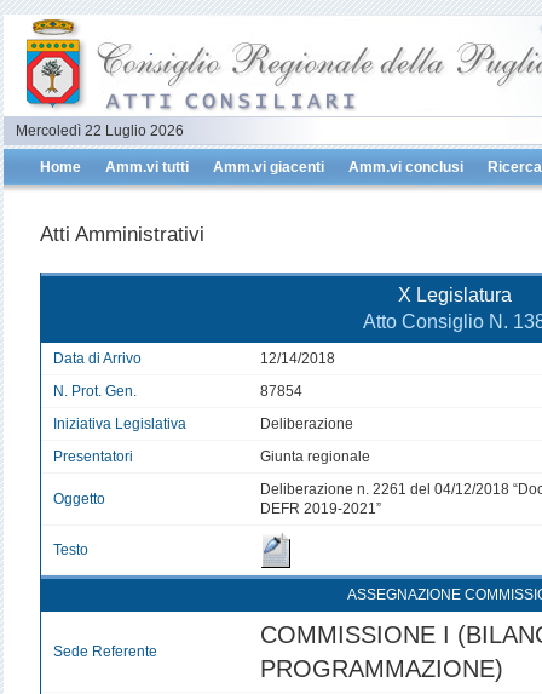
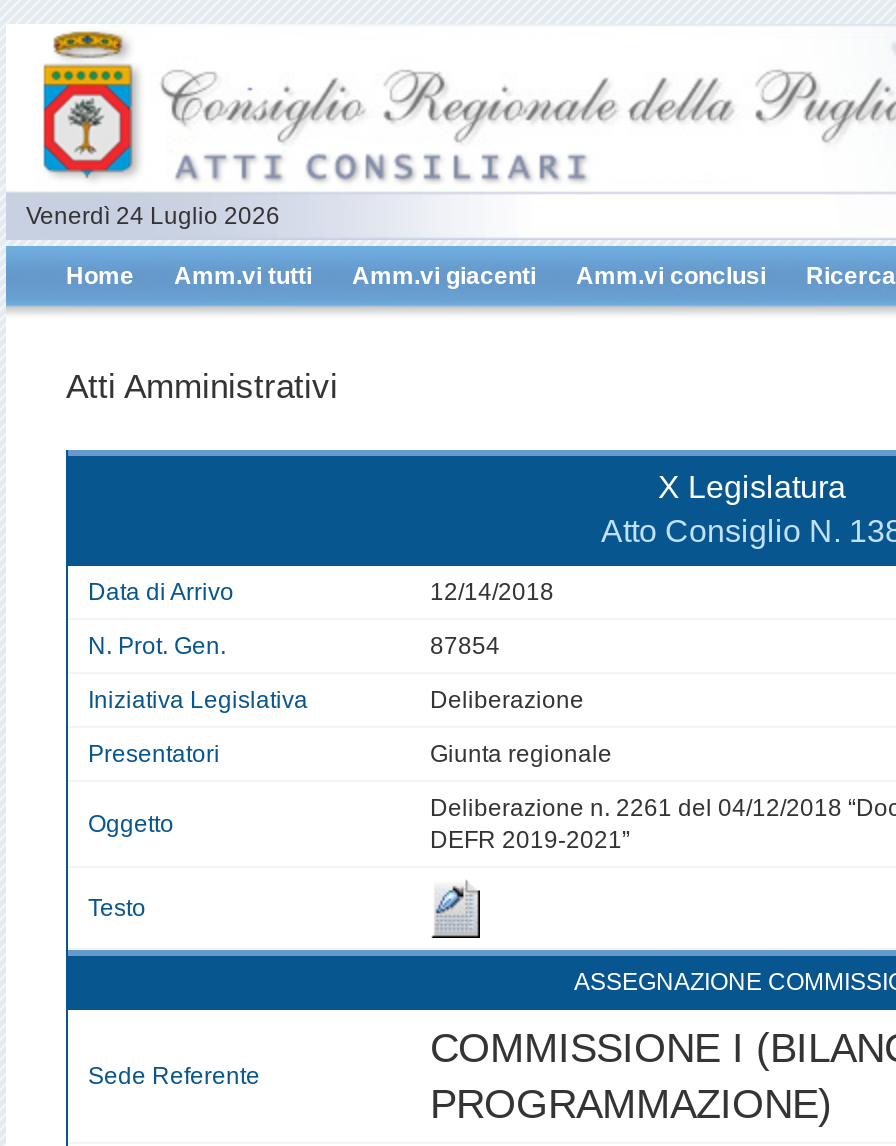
[16,122,184,139] Mercoledì 22 Luglio 2026 -> [26,202,280,230] Venerdì 24 Luglio 2026

